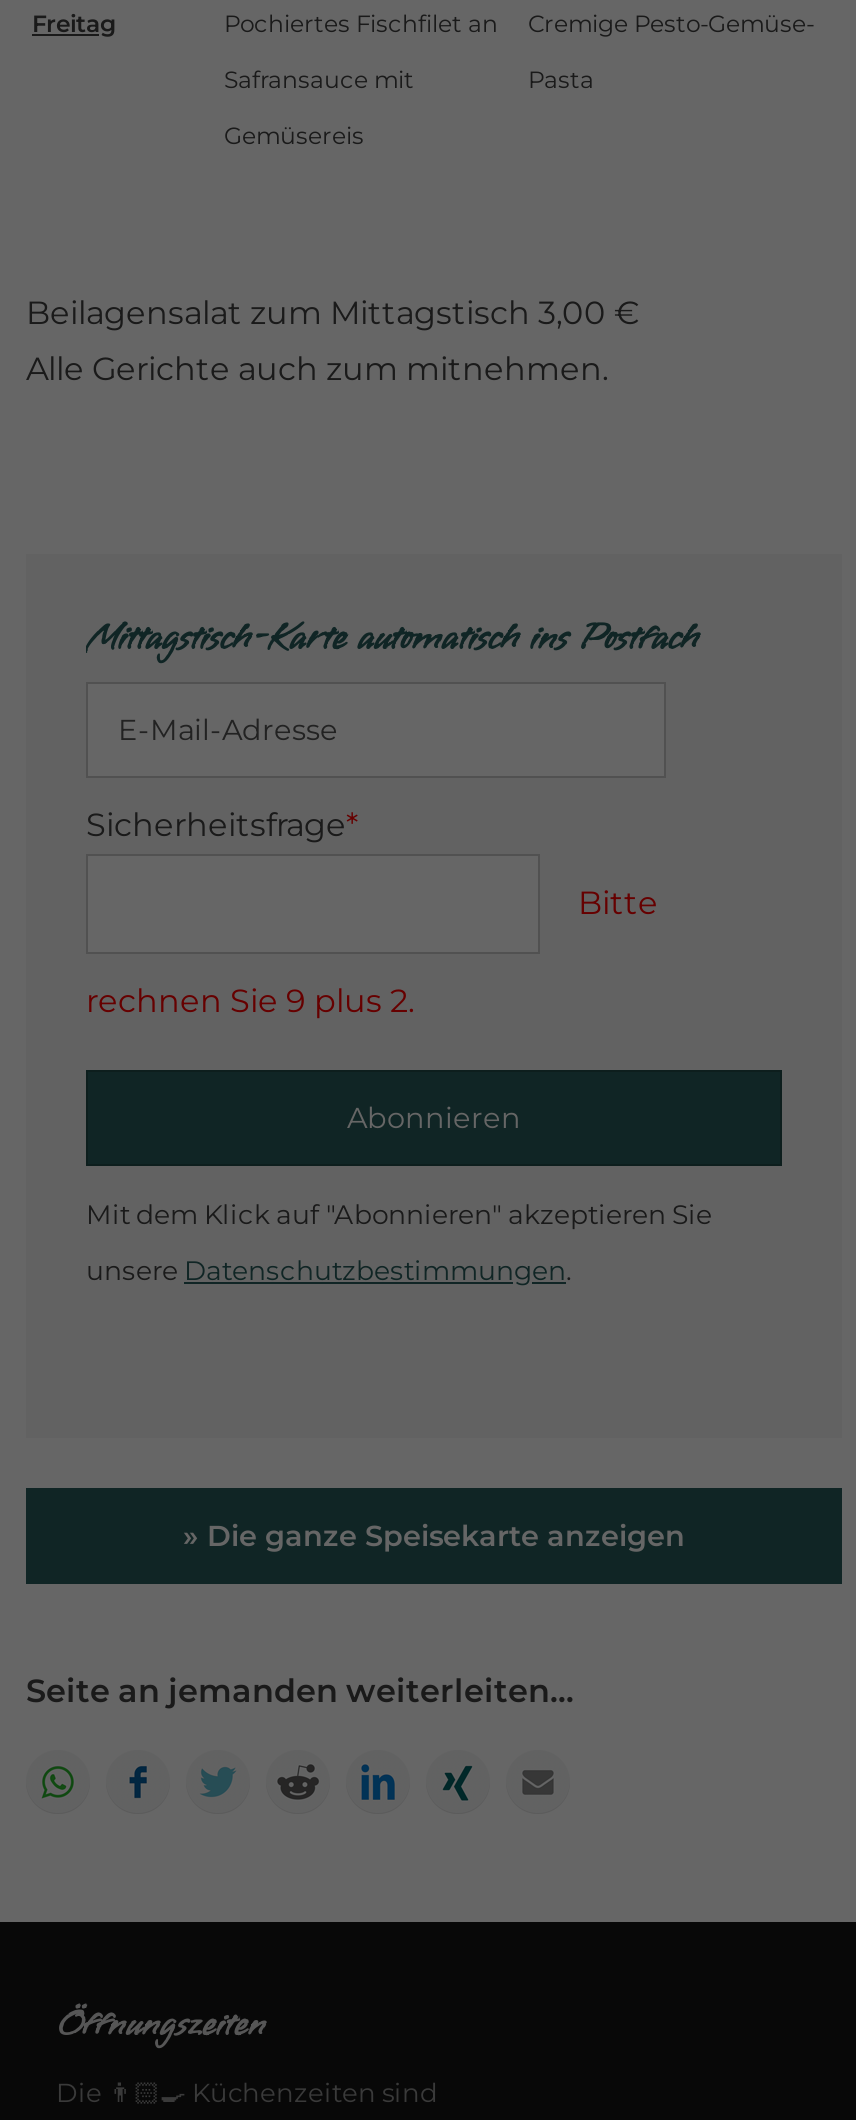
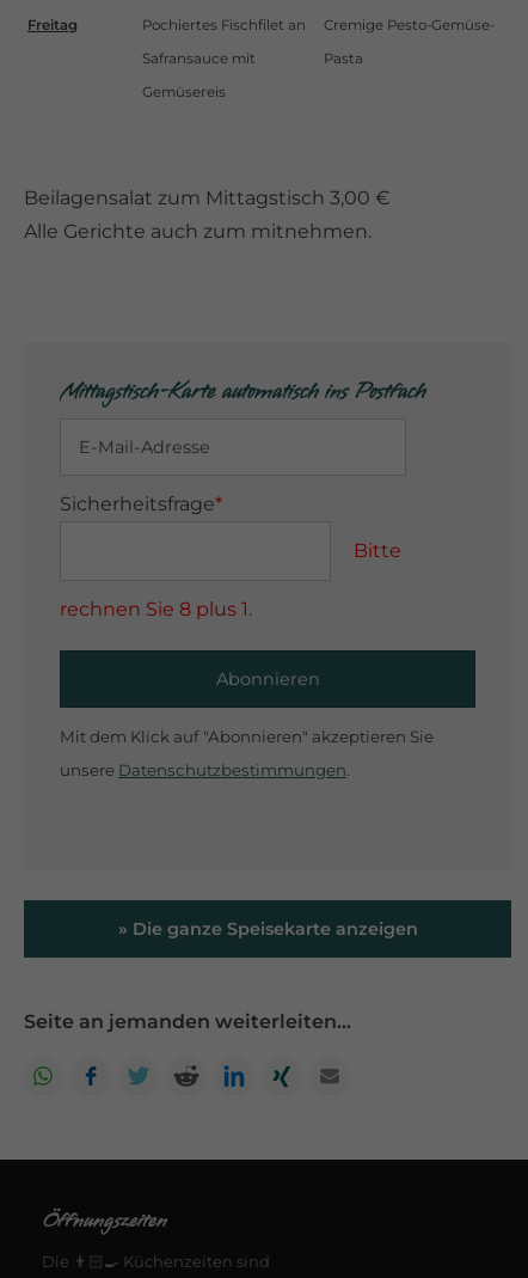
[86,982,414,1020] rechnen Sie 9 plus 2. -> [60,598,252,620] rechnen Sie 8 plus 1.

